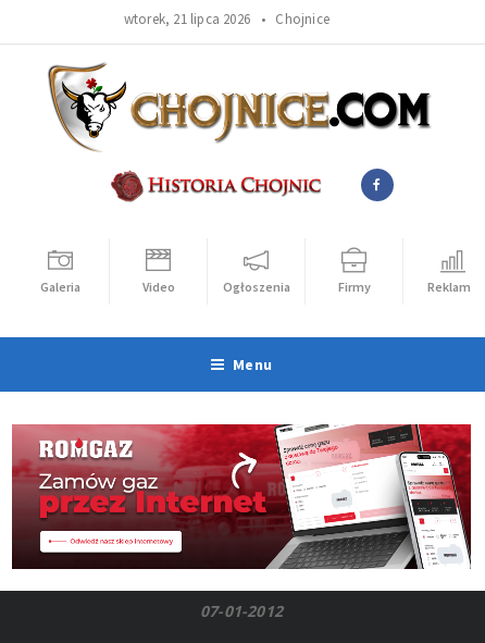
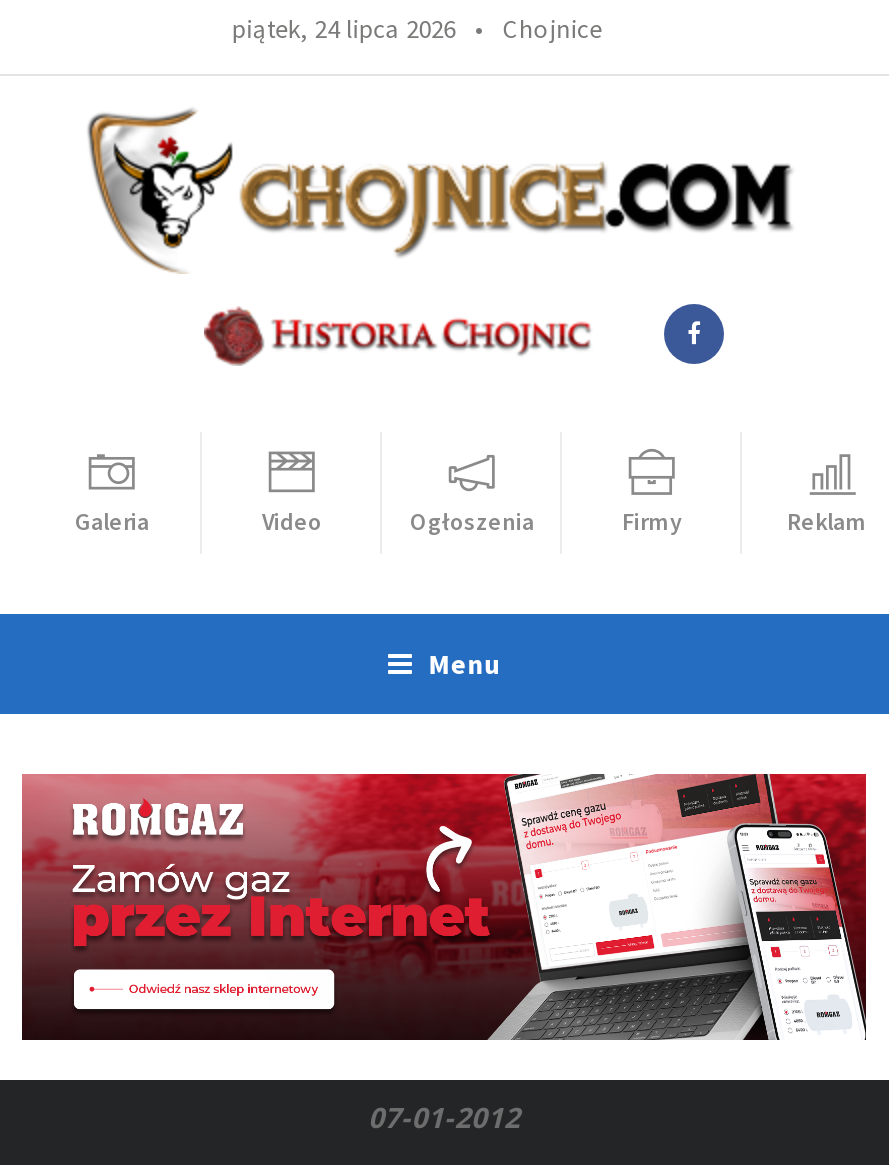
[124,10,329,28] wtorek, 21 lipca 2026 • Chojnice -> [232,12,602,46] piątek, 24 lipca 2026 • Chojnice

